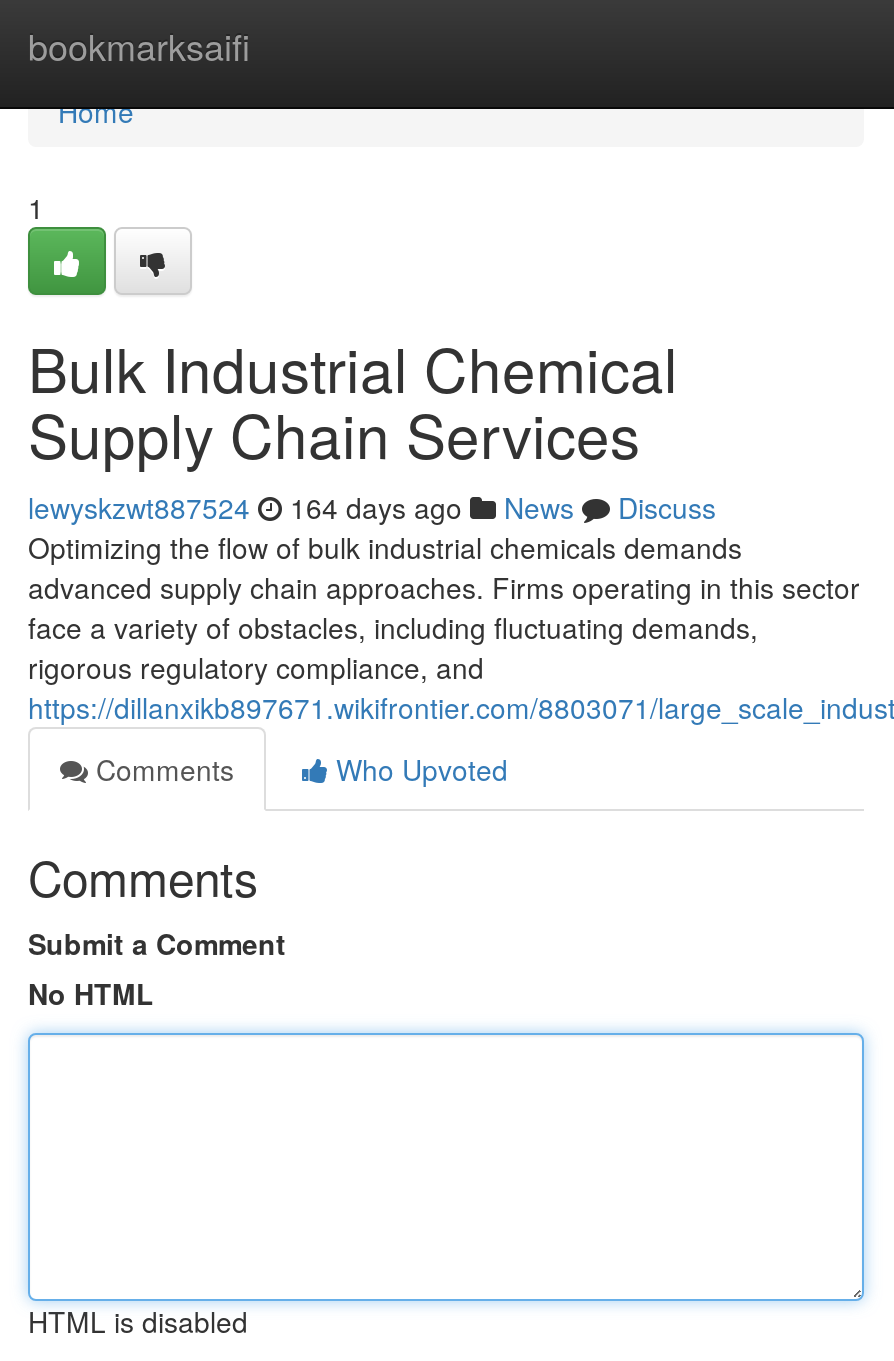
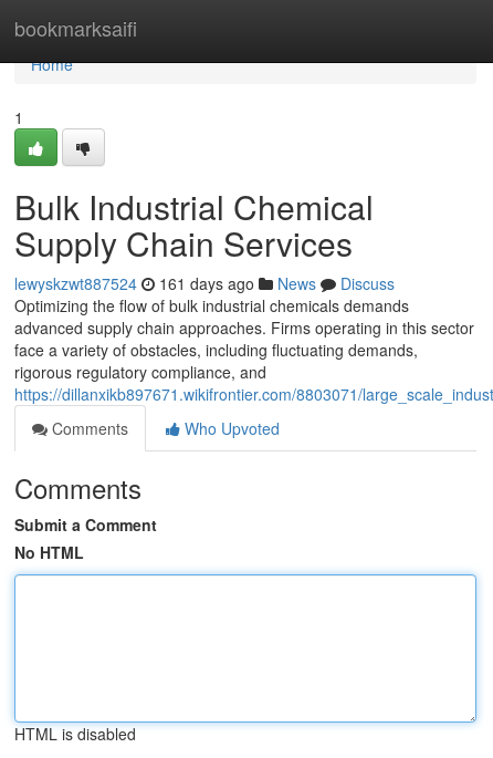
[28,487,716,527] lewyskzwt887524 164 days ago News Discuss -> [14,272,395,294] lewyskzwt887524 161 days ago News Discuss

